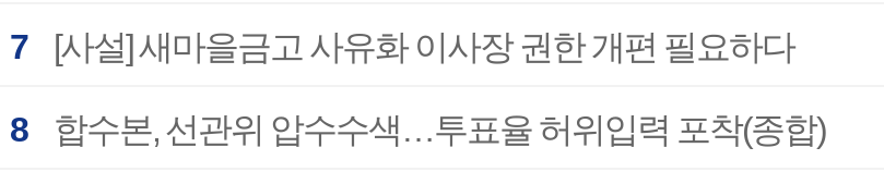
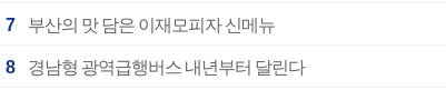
[54,28,794,65] [사설] 새마을금고 사유화 이사장 권한 개편 필요하다 -> [28,16,275,34] 부산의 맛 담은 이재모피자 신메뉴
[54,111,825,148] 합수본, 선관위 압수수색…투표율 허위입력 포착(종합) -> [28,58,305,77] 경남형 광역급행버스 내년부터 달린다

